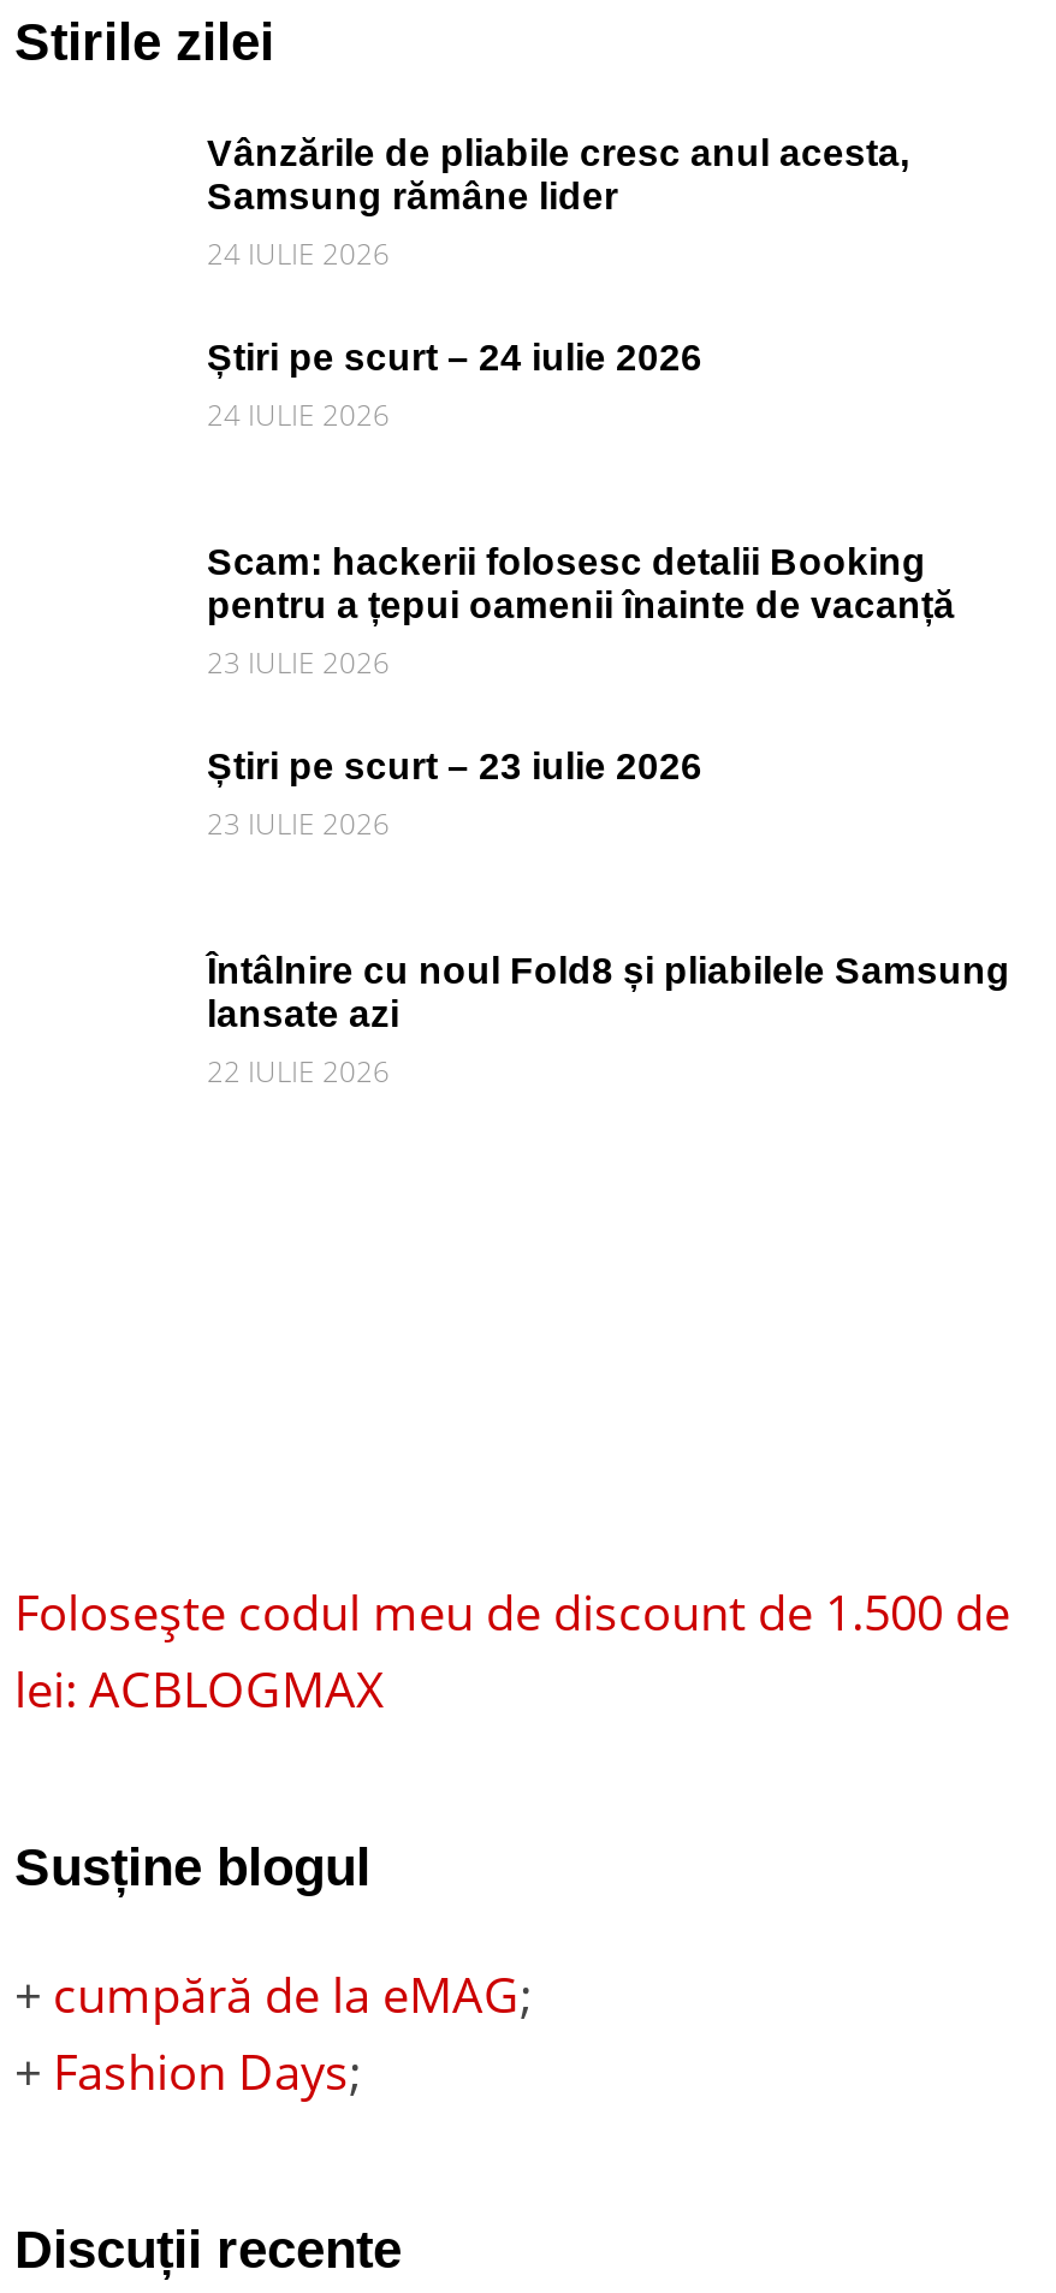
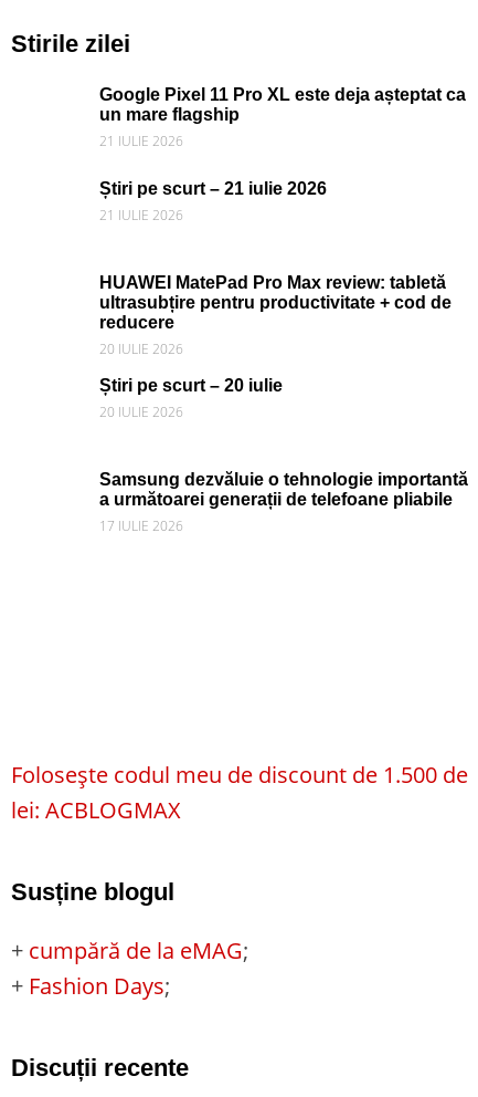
[207,132,909,274] Vânzările de pliabile cresc anul acesta, | Samsung rămâne lider | 24 IULIE 2026 -> [99,86,466,151] Google Pixel 11 Pro XL este deja așteptat ca | un mare flagship | 21 IULIE 2026
[207,336,702,435] Știri pe scurt – 24 iulie 2026 | 24 IULIE 2026 -> [99,180,327,225] Știri pe scurt – 21 iulie 2026 | 21 IULIE 2026
[207,541,955,683] Scam: hackerii folosesc detalii Booking | pentru a țepui oamenii înainte de vacanță | 23 IULIE 2026 -> [99,274,452,359] HUAWEI MatePad Pro Max review: tabletă | ultrasubțire pentru productivitate + cod de | reducere | 20 IULIE 2026
[207,745,702,844] Știri pe scurt – 23 iulie 2026 | 23 IULIE 2026 -> [99,376,283,422] Știri pe scurt – 20 iulie | 20 IULIE 2026
[207,950,1010,1092] Întâlnire cu noul Fold8 și pliabilele Samsung | lansate azi | 22 IULIE 2026 -> [99,470,468,536] Samsung dezvăluie o tehnologie importantă | a următoarei generații de telefoane pliabile | 17 IULIE 2026

